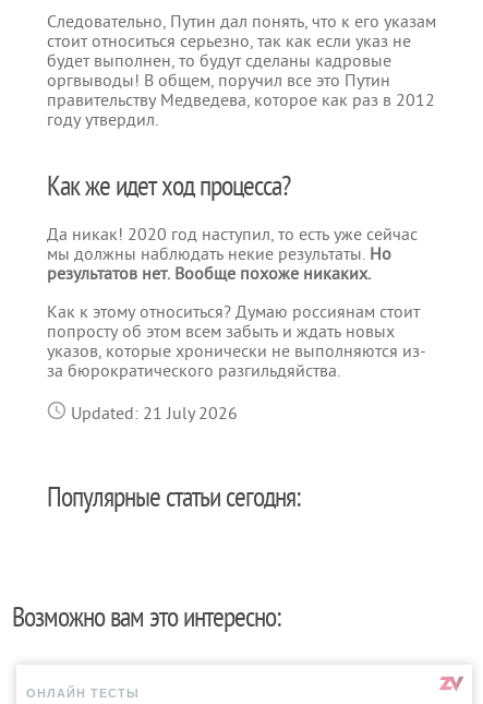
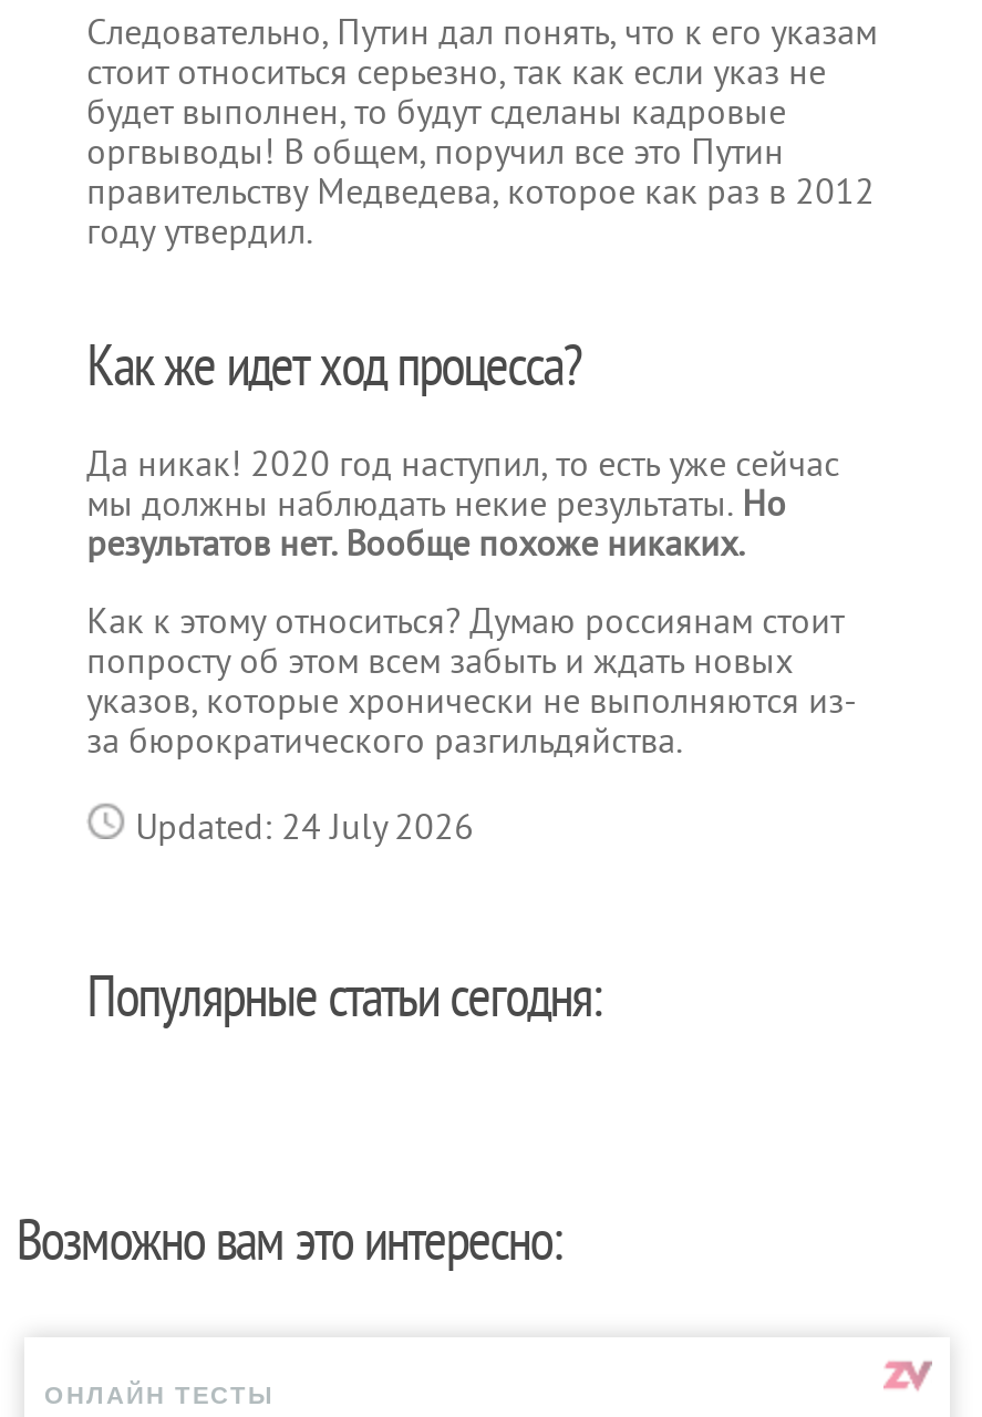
[67,404,238,423] Updated: 21 July 2026 -> [126,807,474,847] Updated: 24 July 2026

